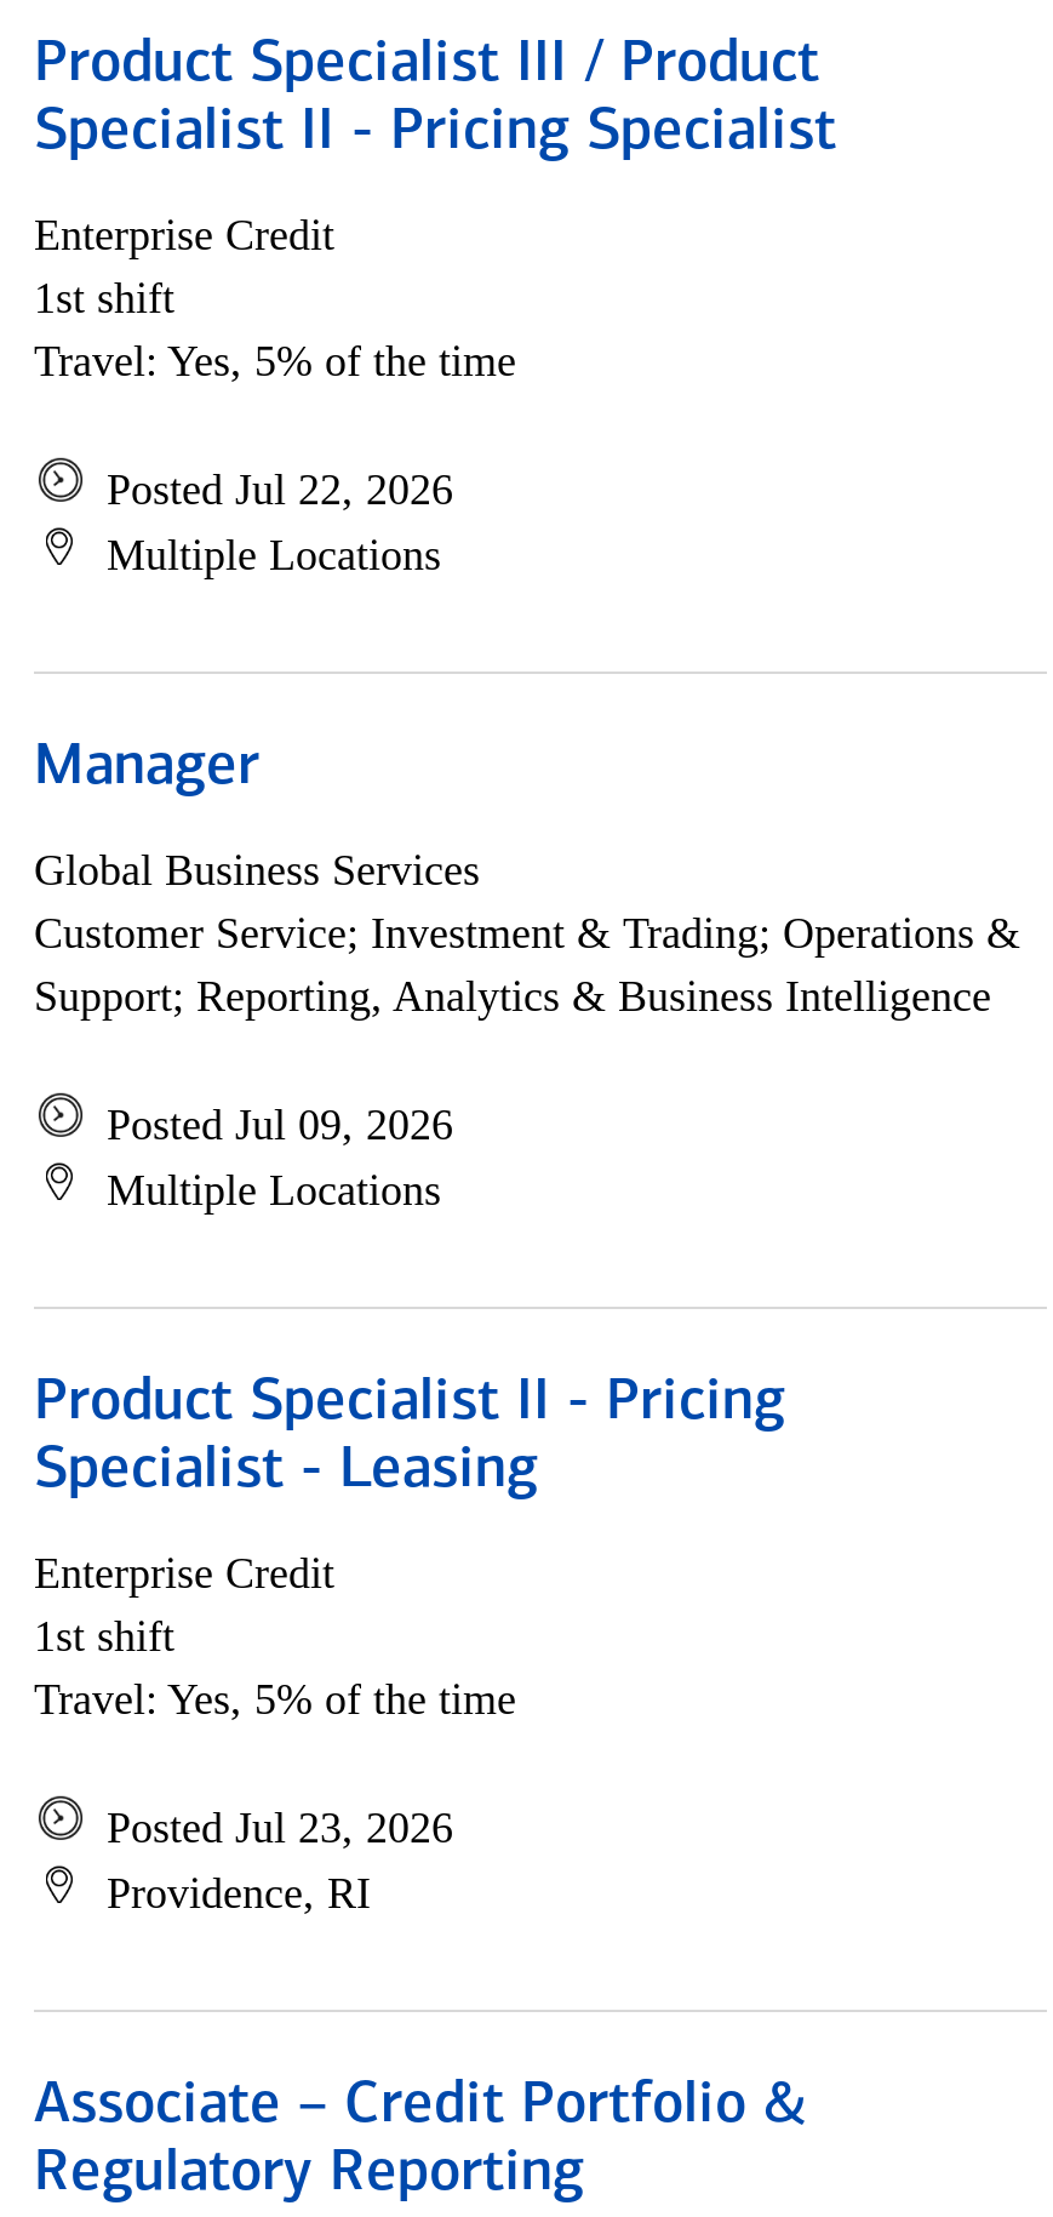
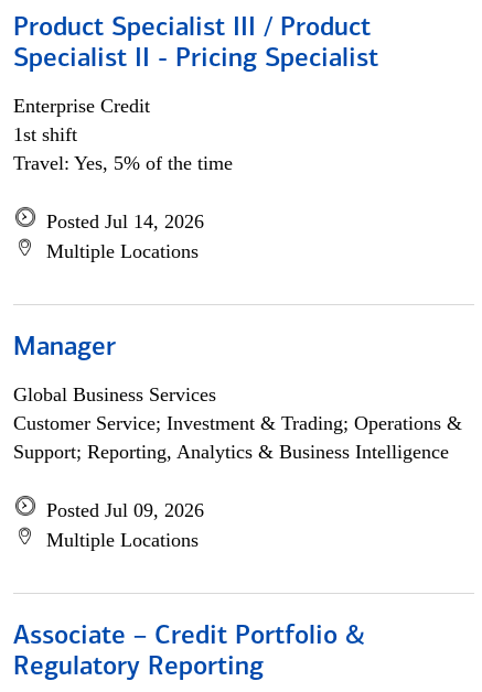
[107,465,453,514] Posted Jul 22, 2026 -> [46,210,204,233] Posted Jul 14, 2026
[34,1375,785,1918] Product Specialist II - Pricing | Specialist - Leasing | Enterprise Credit | 1st shift | Travel: Yes, 5% of the time | Posted Jul 23, 2026 | Providence, RI -> none

